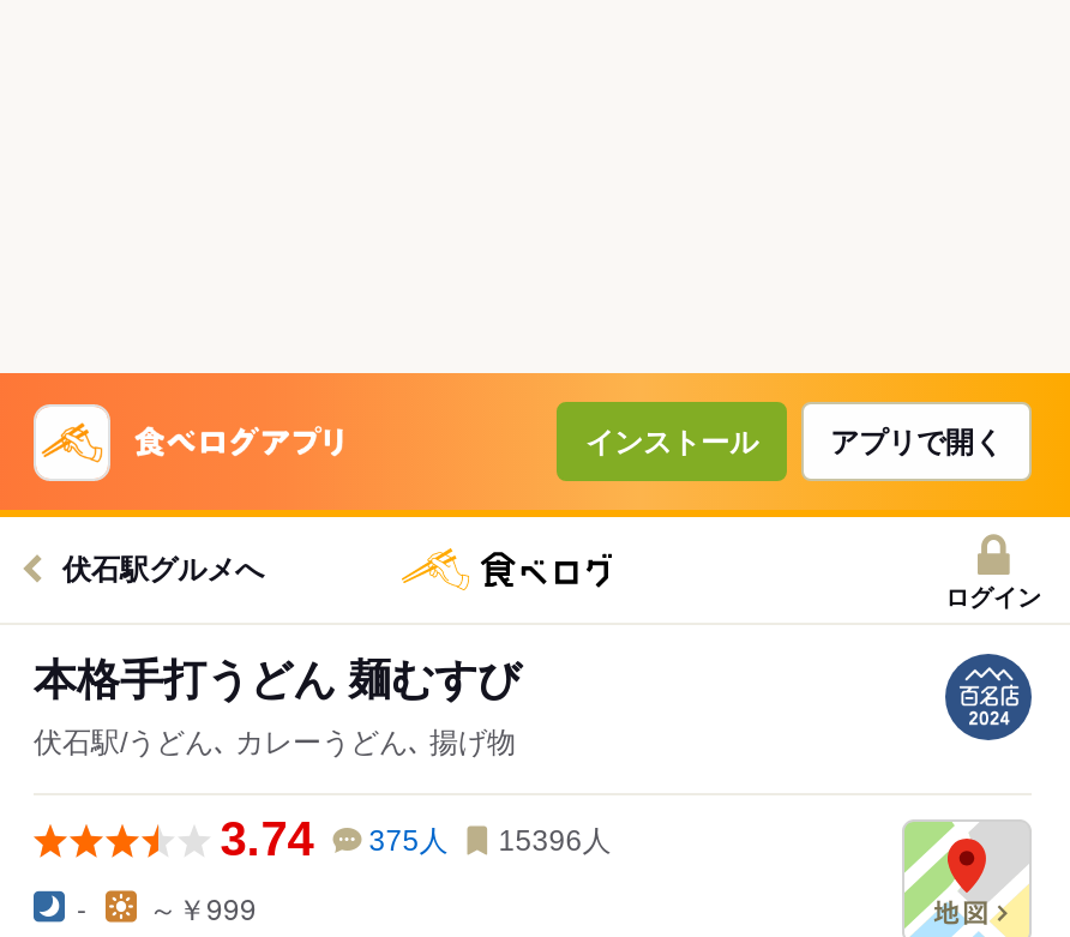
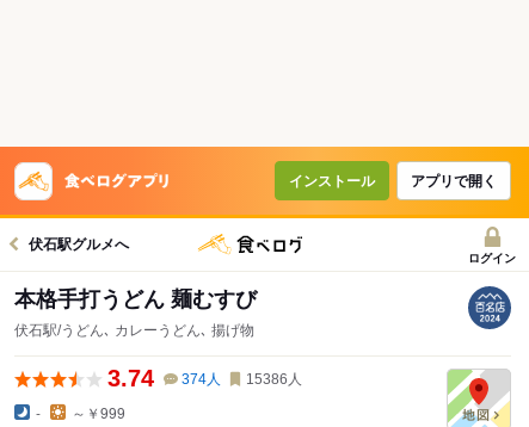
[369,824,448,858] 375人 -> [181,371,221,388] 374人
[499,824,611,858] 15396人 -> [246,371,302,388] 15386人

